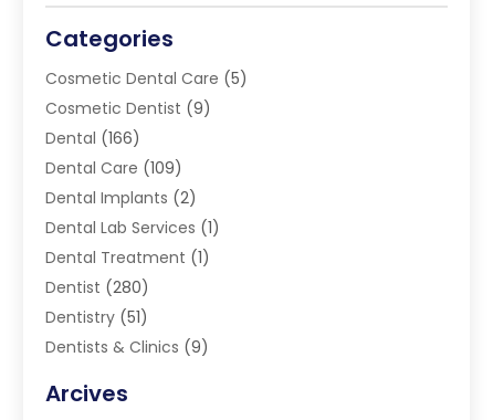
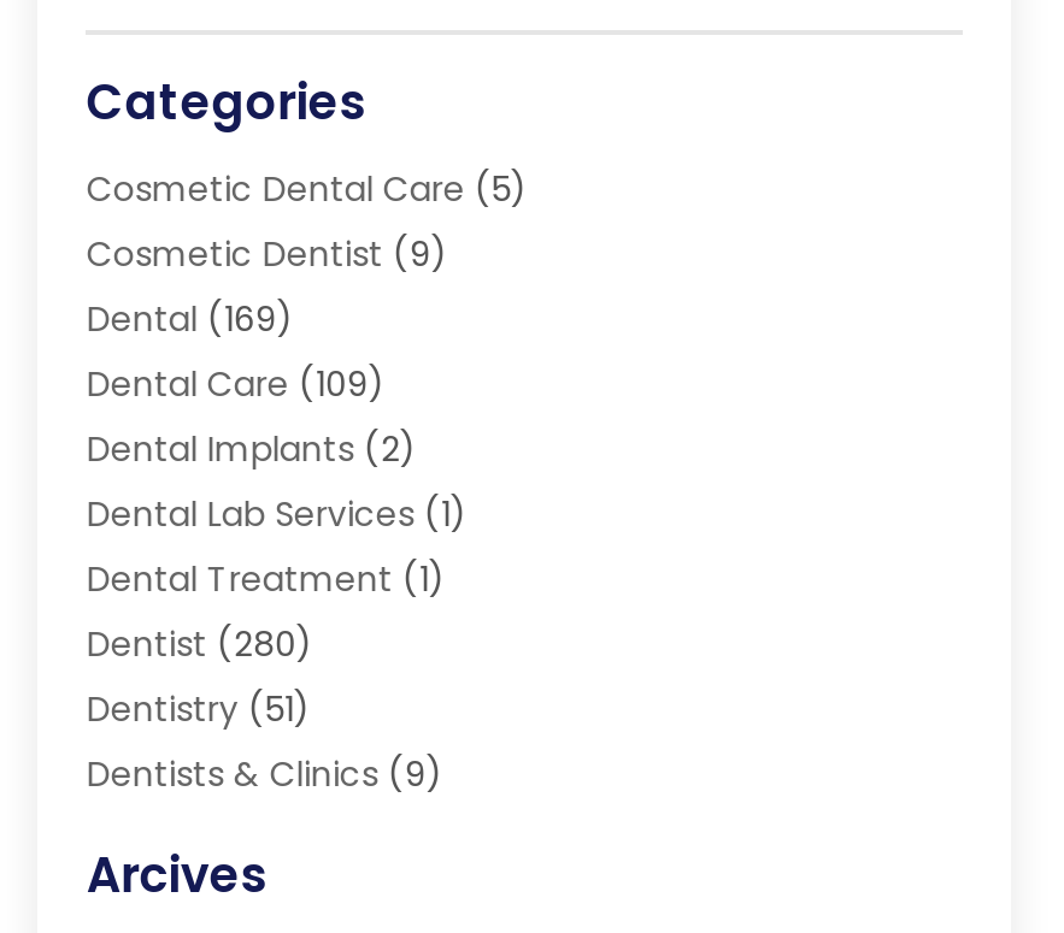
[46,127,141,149] Dental (166) -> [87,295,294,343] Dental (169)

